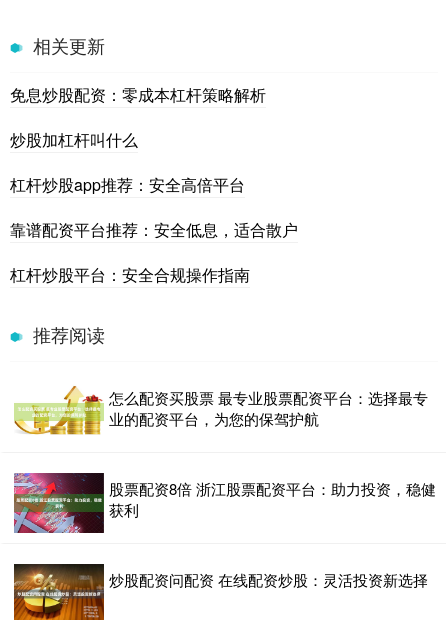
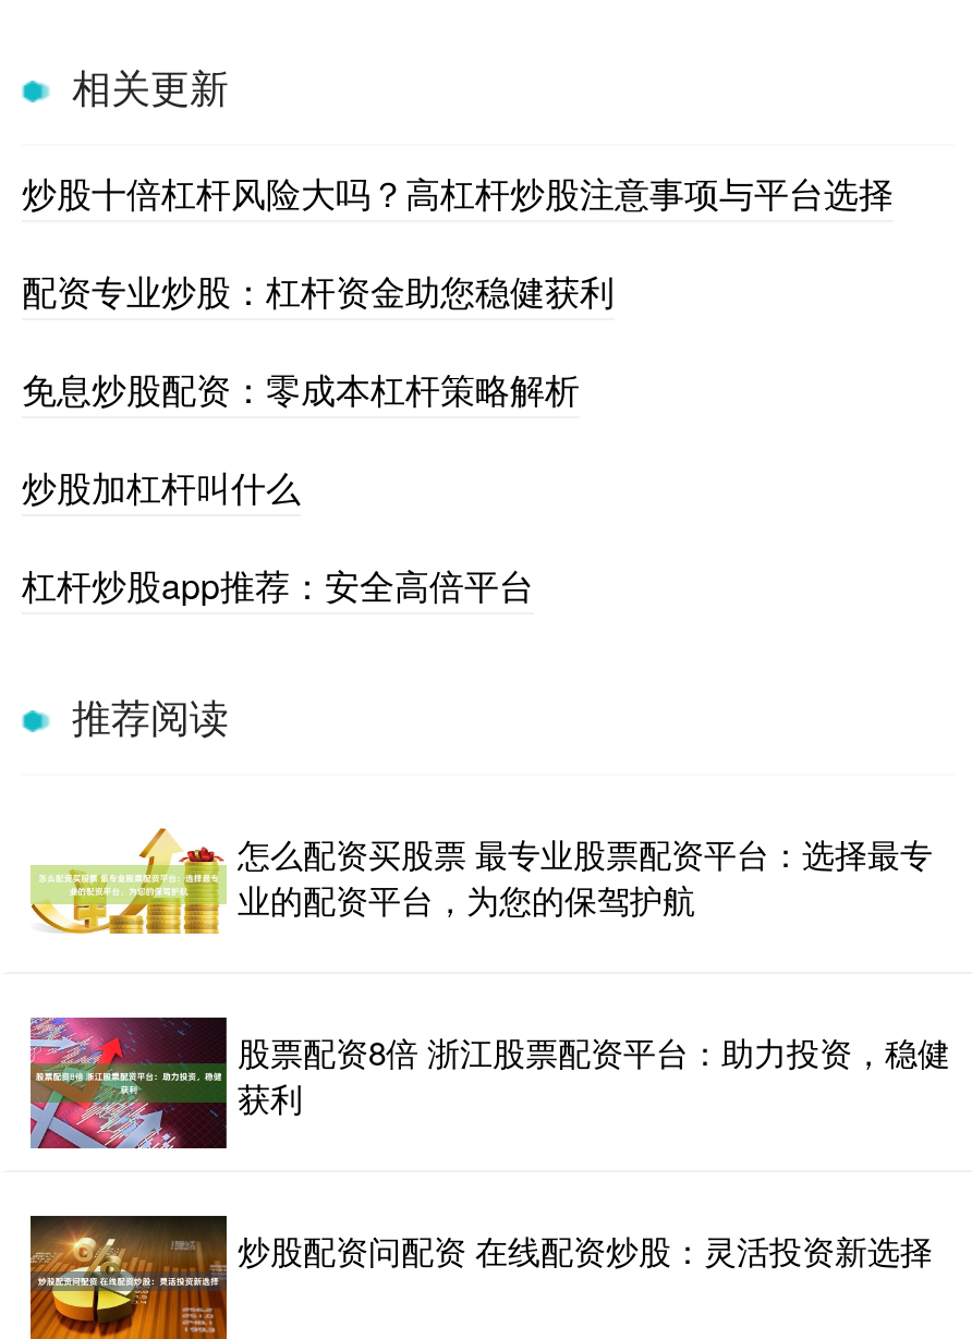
none -> [22,168,894,316] 炒股十倍杠杆风险大吗？高杠杆炒股注意事项与平台选择 | 配资专业炒股：杠杆资金助您稳健获利
moved [10,83,266,196] -> [22,364,580,610]: 免息炒股配资：零成本杠杆策略解析 | 炒股加杠杆叫什么 | 杠杆炒股app推荐：安全高倍平台
[10,218,298,286] 靠谱配资平台推荐：安全低息，适合散户 | 杠杆炒股平台：安全合规操作指南 -> none

